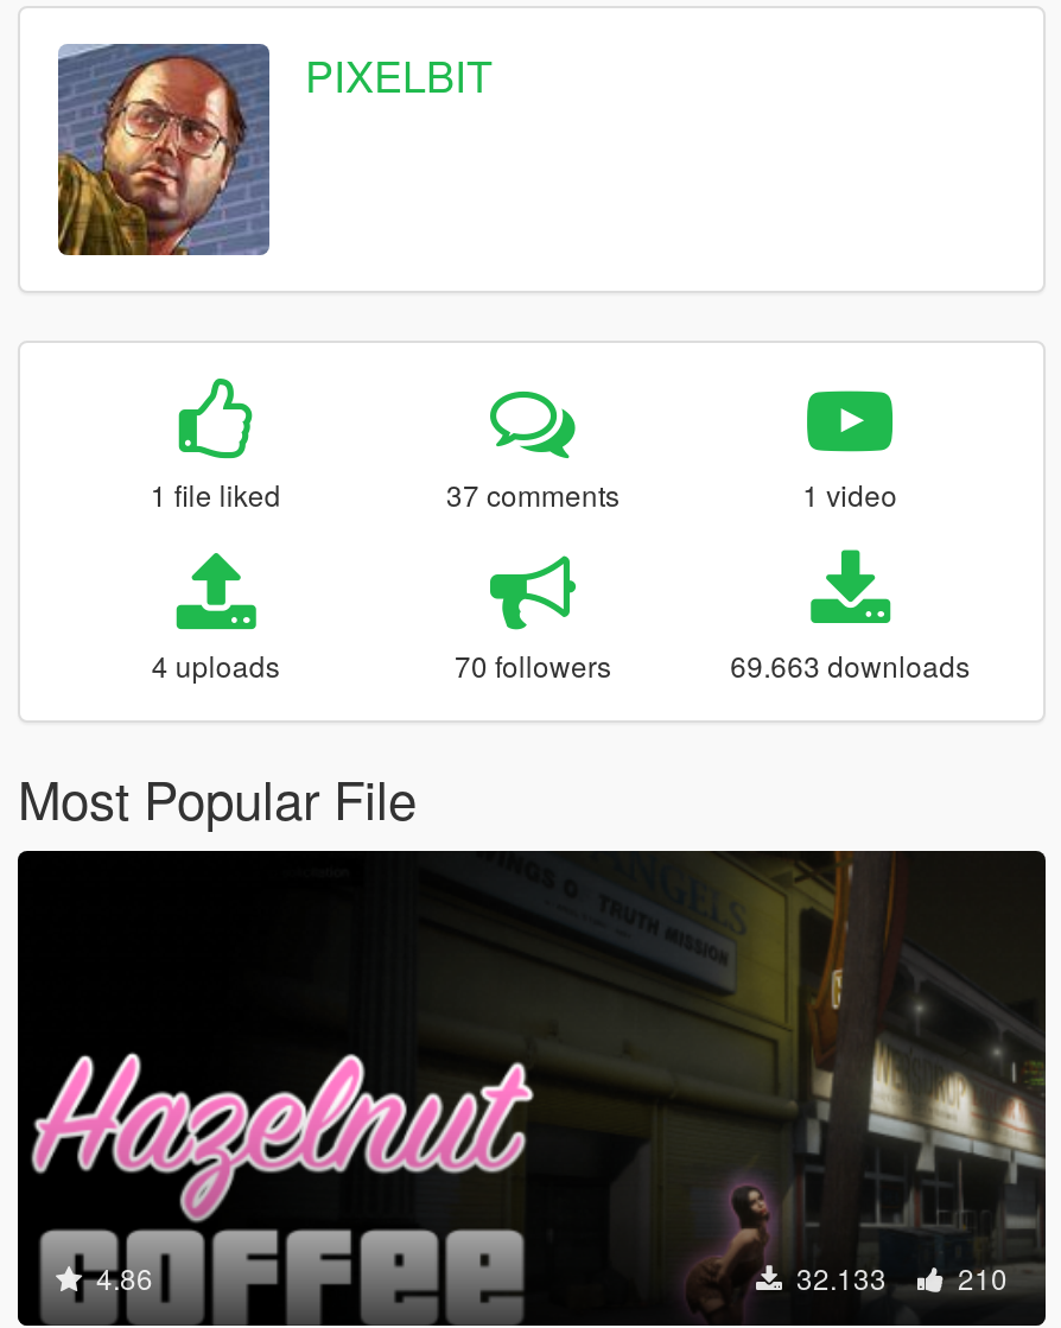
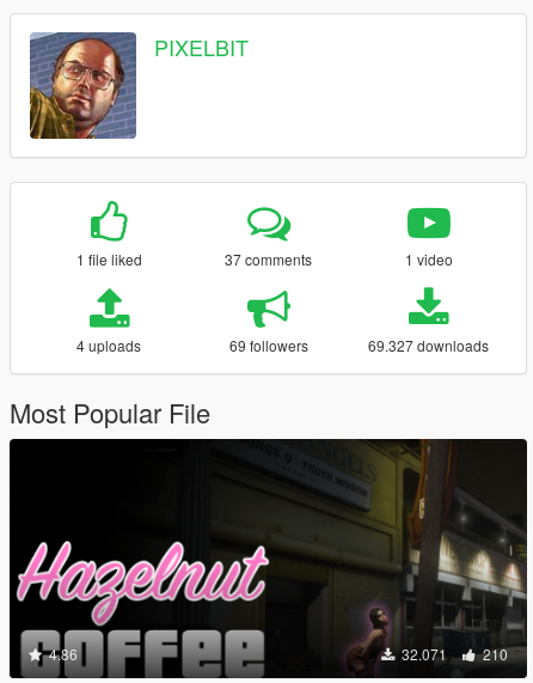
[455,644,611,685] 70 followers -> [229,335,308,355] 69 followers
[730,644,970,685] 69.663 downloads -> [368,335,489,355] 69.327 downloads
[789,1257,1008,1297] 32.133 210 -> [398,644,508,664] 32.071 210

